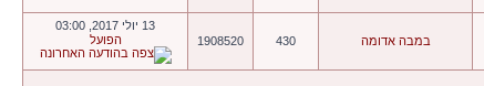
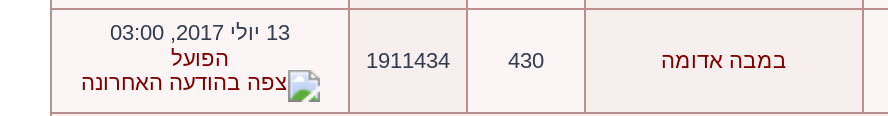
[197,34,244,47] 1908520 -> [366,48,450,72] 1911434

